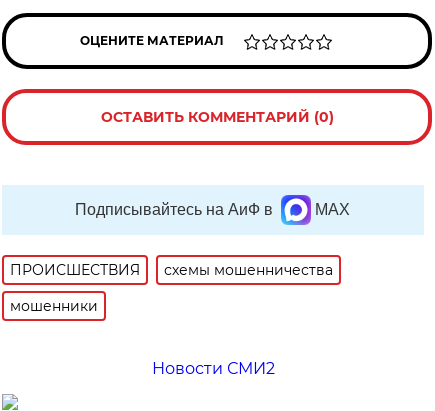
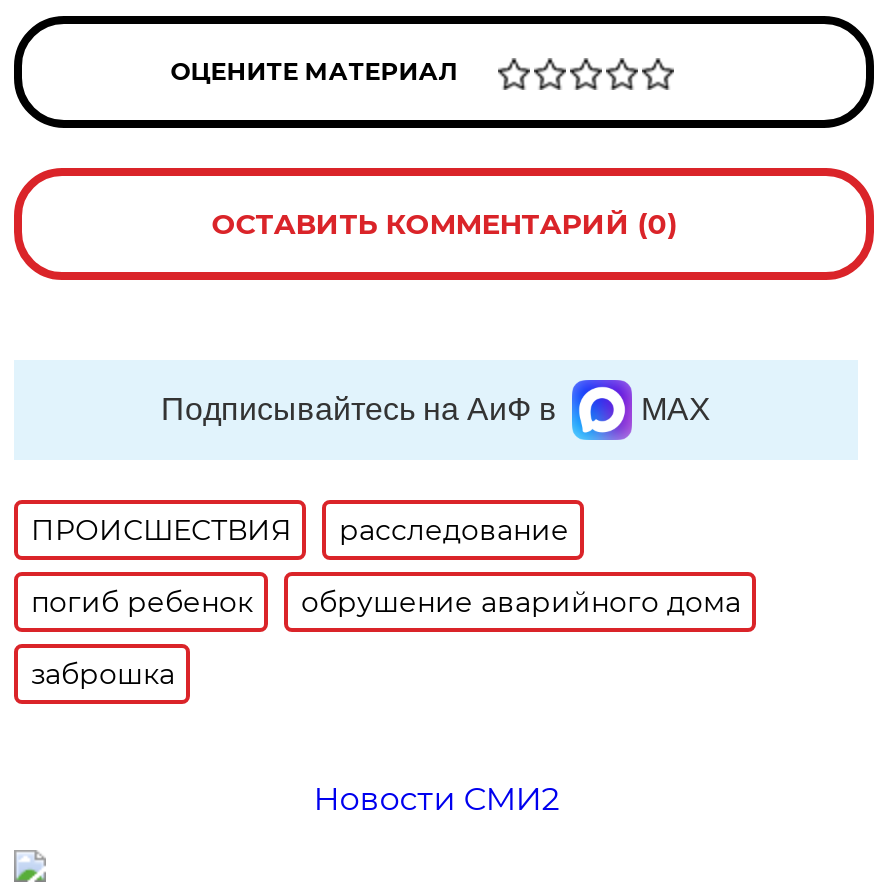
[10,261,333,315] схемы мошенничества | мошенники -> [31,512,741,692] расследование | погиб ребенок | обрушение аварийного дома | заброшка

